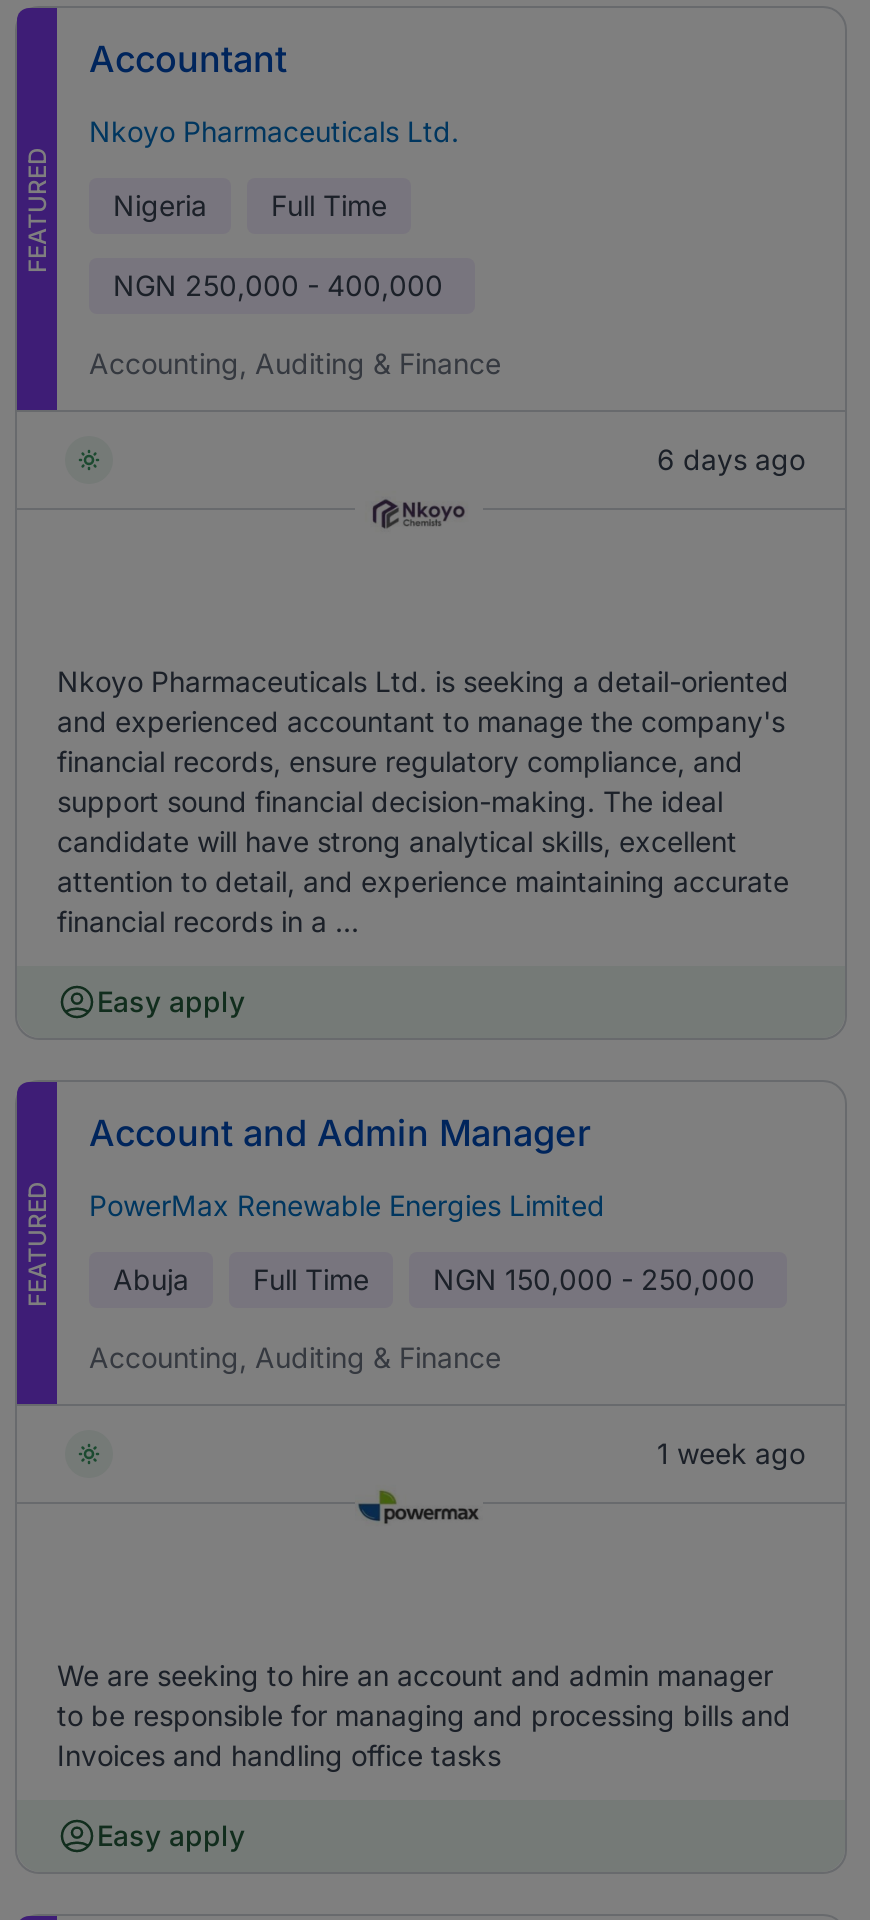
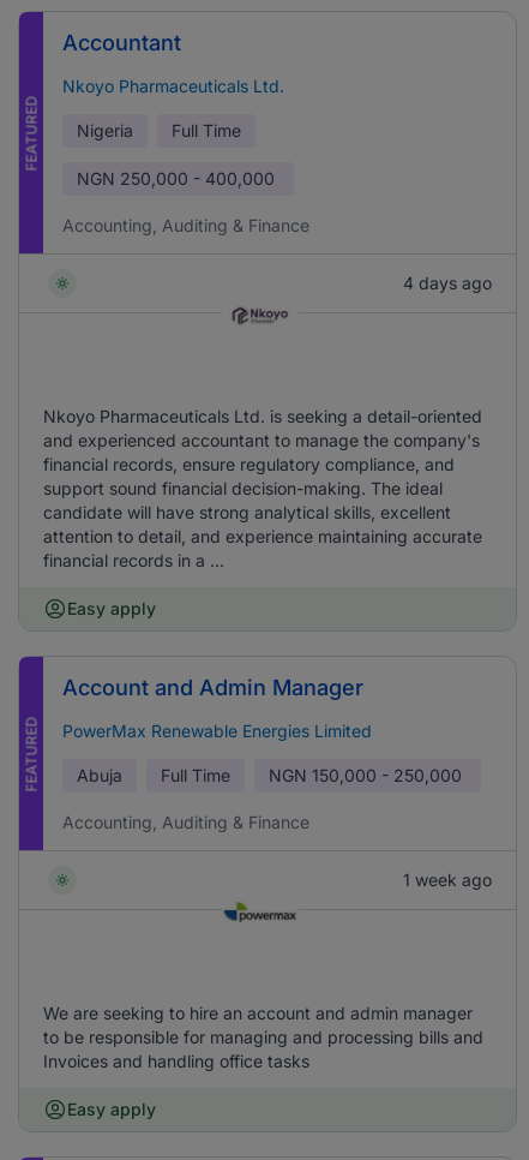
[657,442,805,476] 6 days ago -> [403,273,492,293] 4 days ago

